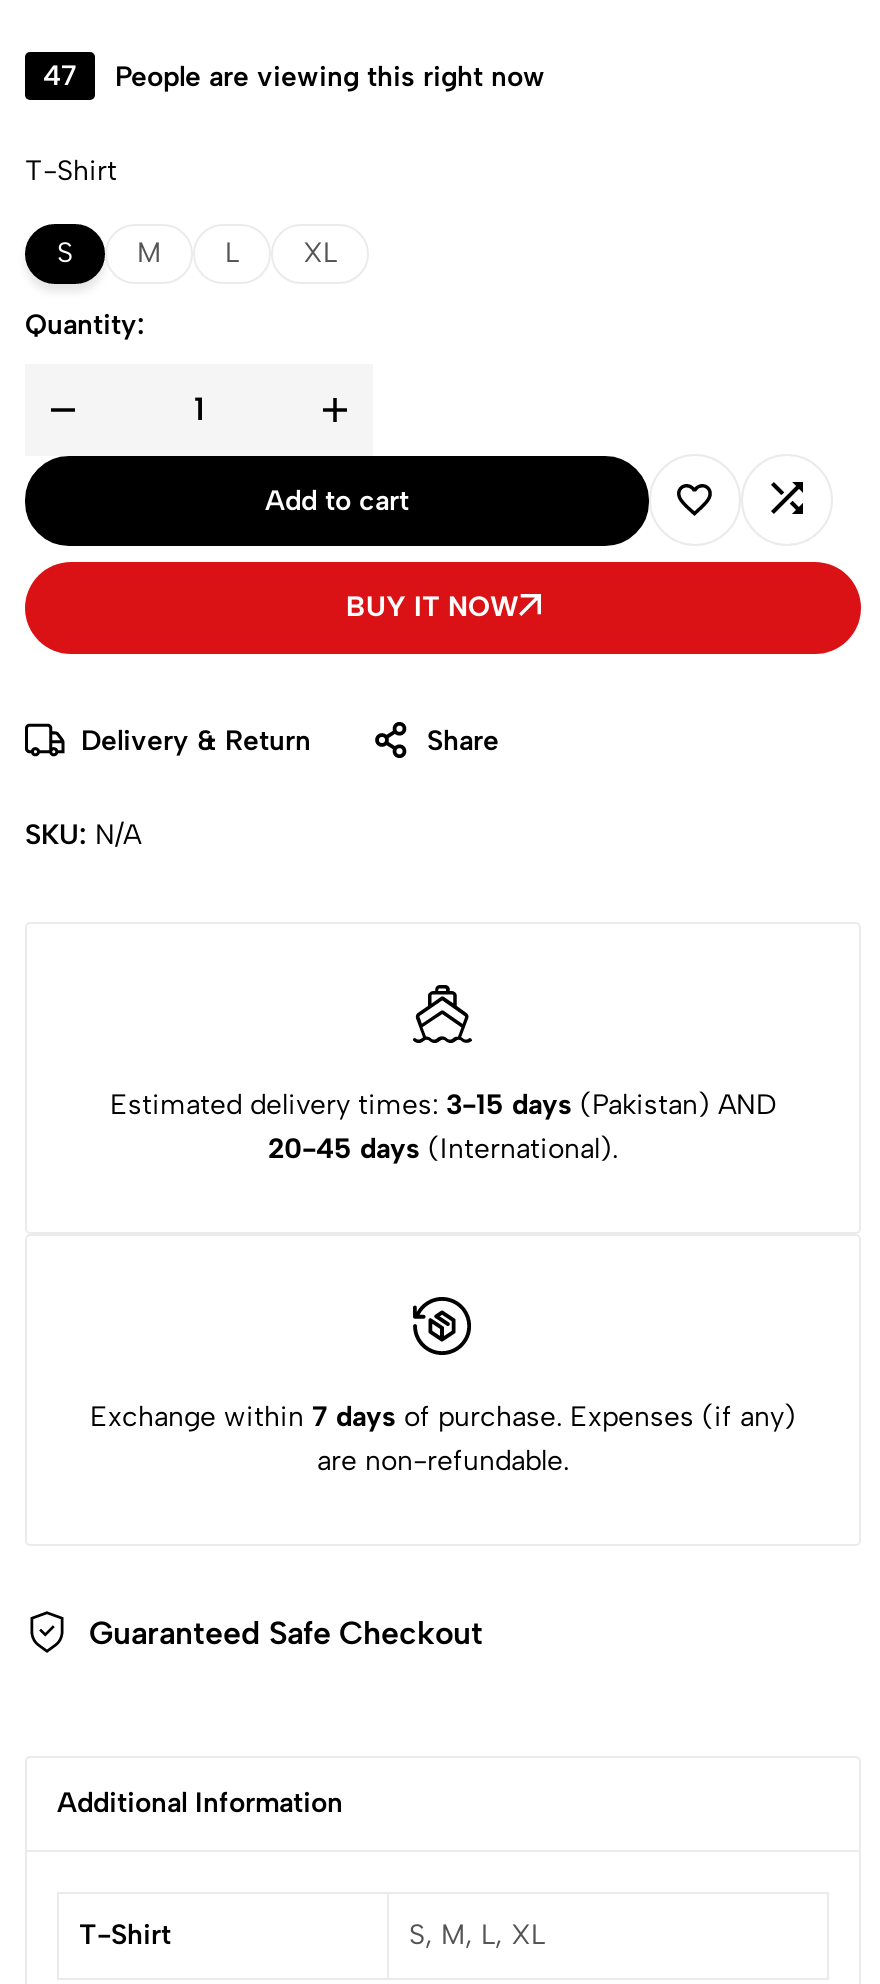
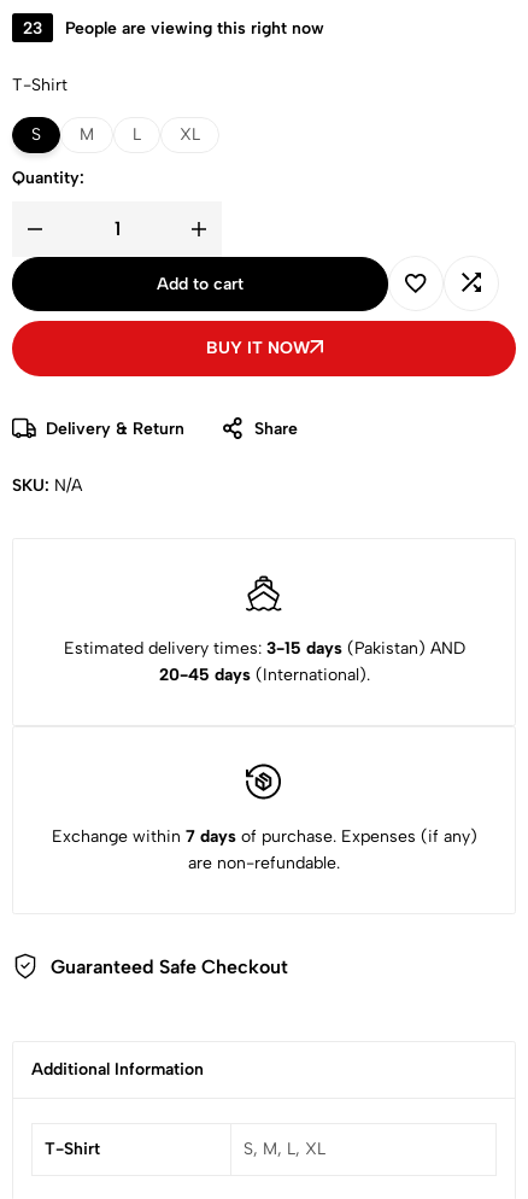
[43,59,545,93] 47 People are viewing this right now -> [23,18,324,38] 23 People are viewing this right now

